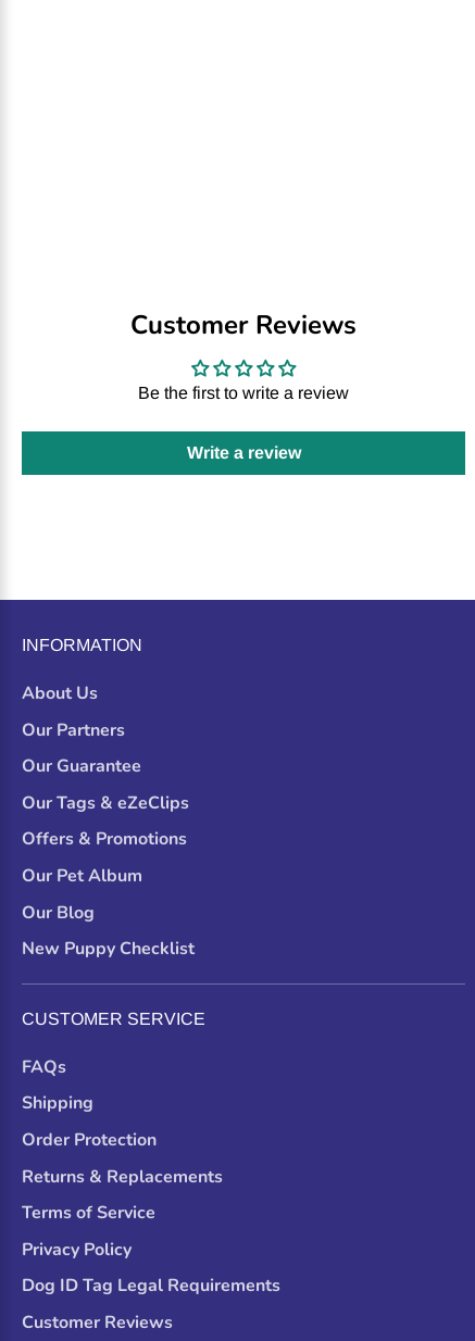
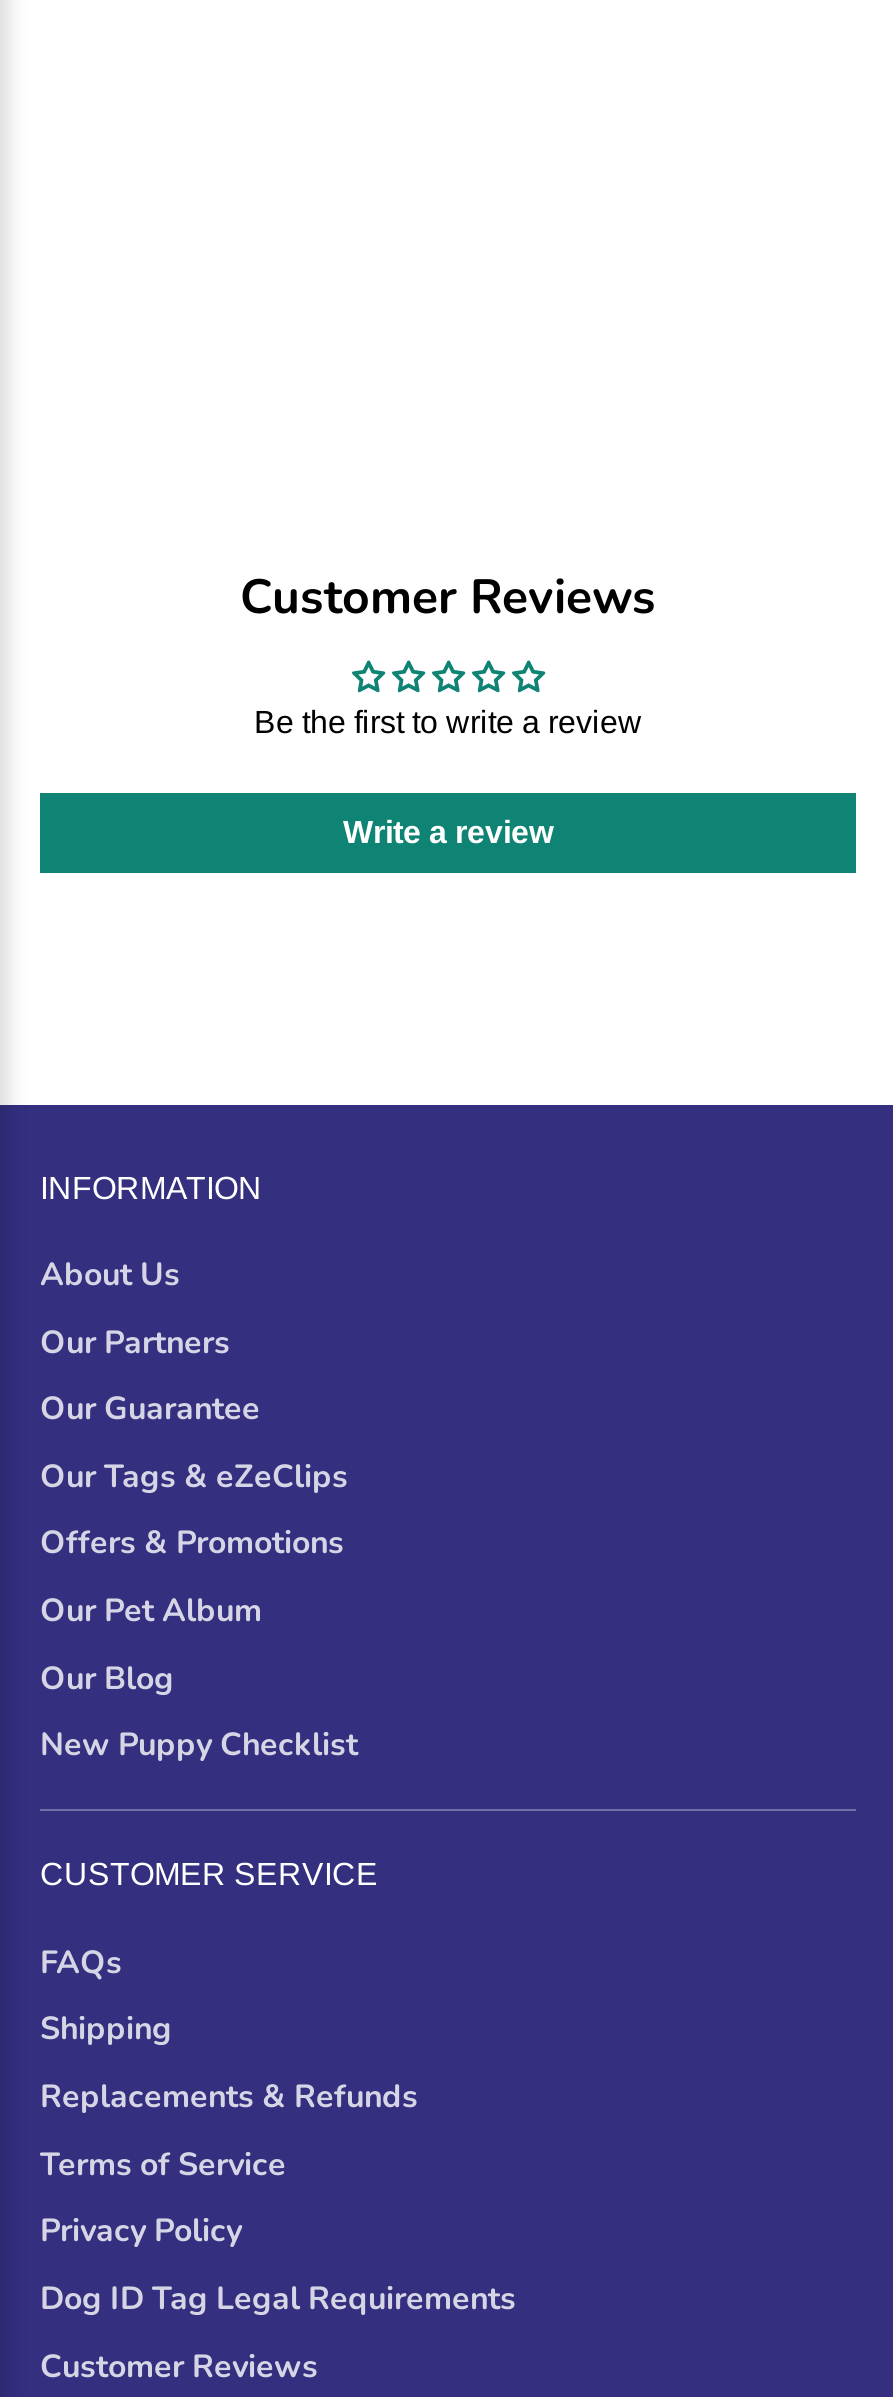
[22,1128,223,1188] Order Protection | Returns & Replacements -> [40,2075,418,2119] Replacements & Refunds

